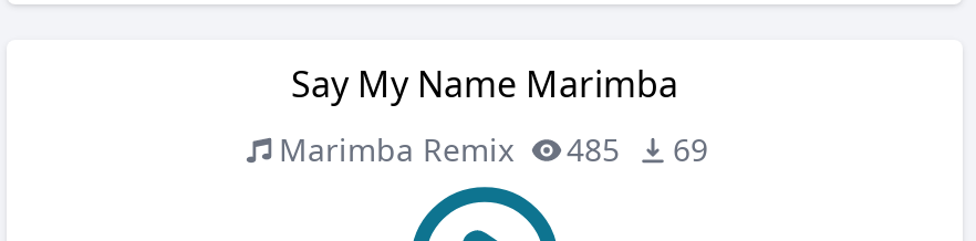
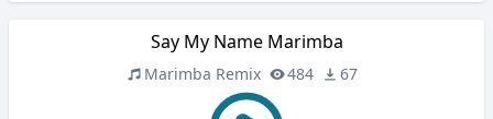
[567,128,620,170] 485 -> [287,63,314,84] 484
[673,128,708,170] 69 -> [340,63,358,84] 67

